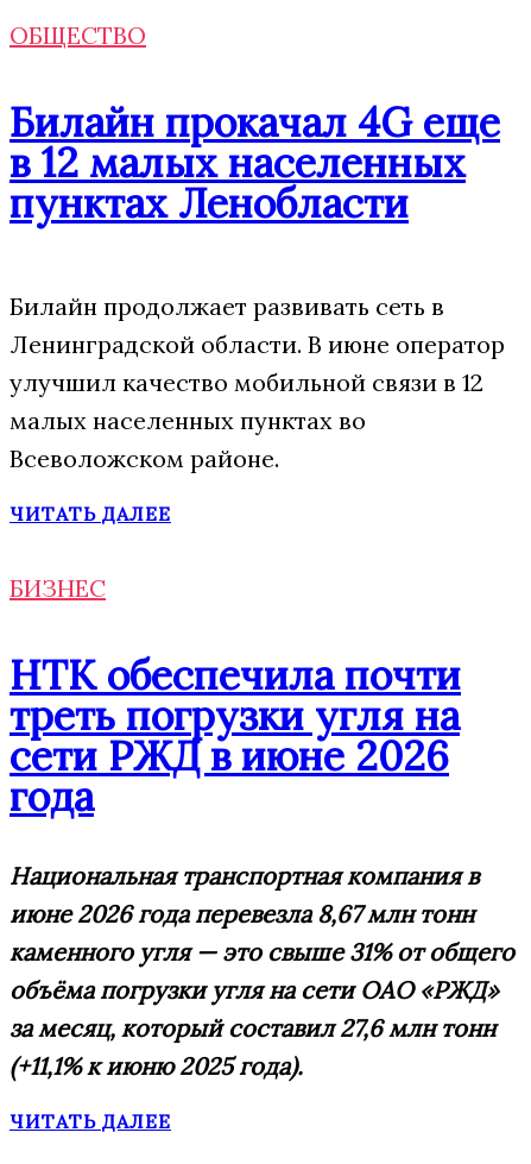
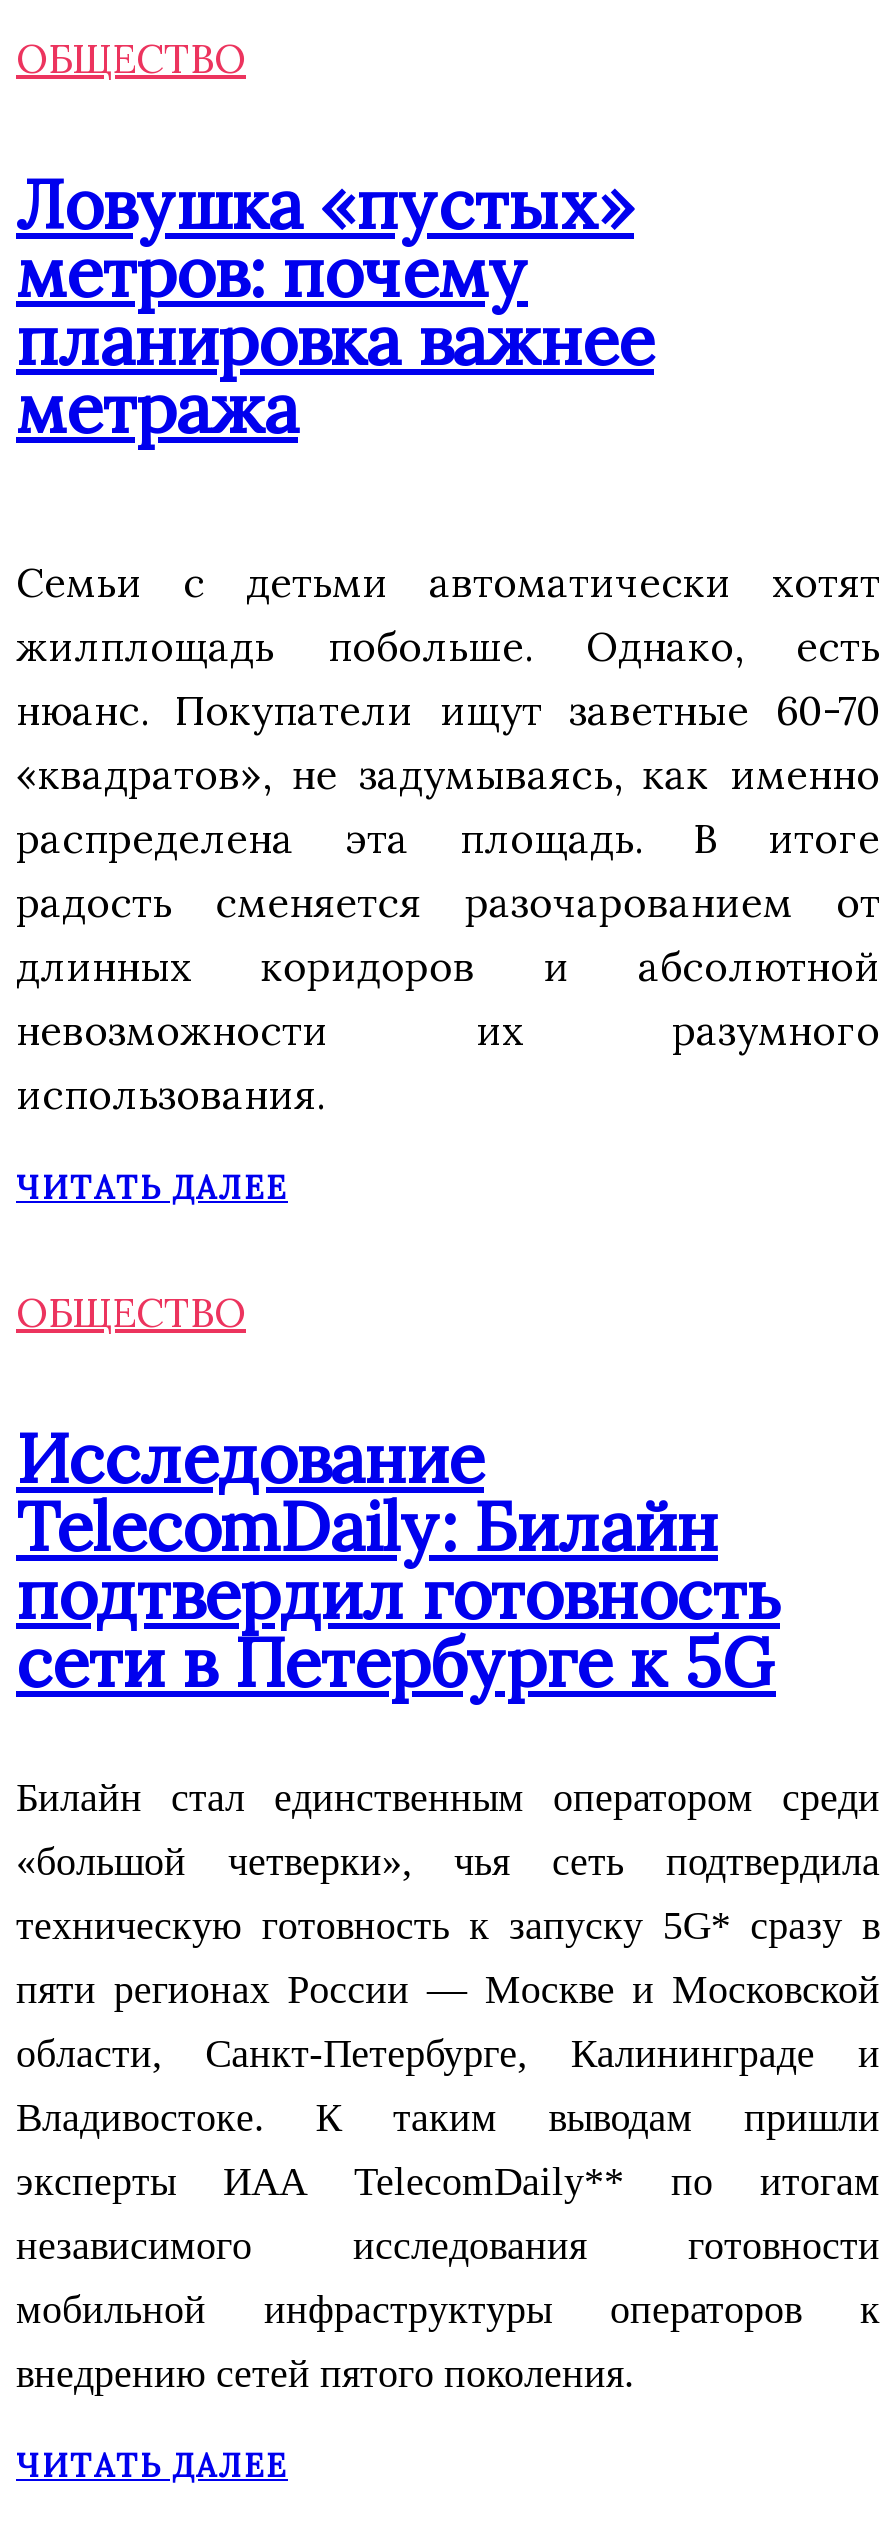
[10,96,500,228] Билайн прокачал 4G еще | в 12 малых населенных | пунктах Ленобласти -> [16,161,654,451] Ловушка «пустых» | метров: почему | планировка важнее | метража
[10,291,505,473] Билайн продолжает развивать сеть в | Ленинградской области. В июне оператор | улучшил качество мобильной связи в 12 | малых населенных пунктах во | Всеволожском районе. -> [16,557,880,1119] Семьи с детьми автоматически хотят | жилплощадь побольше. Однако, есть | нюанс. Покупатели ищут заветные 60-70 | «квадратов», не задумываясь, как именно | распределена эта площадь. В итоге | радость сменяется разочарованием от | длинных коридоров и абсолютной | невозможности их разумного | использования.
[10,573,514,1081] БИЗНЕС | НТК обеспечила почти | треть погрузки угля на | сети РЖД в июне 2026 | года | Национальная транспортная компания в | июне 2026 года перевезла 8,67 млн тонн | каменного угля — это свыше 31% от общего | объёма погрузки угля на сети ОАО «РЖД» | за месяц, который составил 27,6 млн тонн | (+11,1% к июню 2025 года). -> [16,1287,880,2395] ОБЩЕСТВО | Исследование | TelecomDaily: Билайн | подтвердил готовность | сети в Петербурге к 5G | Билайн стал единственным оператором среди | «большой четверки», чья сеть подтвердила | техническую готовность к запуску 5G* сразу в | пяти регионах России — Москве и Московской | области, Санкт-Петербурге, Калининграде и | Владивостоке. К таким выводам пришли | эксперты ИАА TelecomDaily** по итогам | независимого исследования готовности | мобильной инфраструктуры операторов к | внедрению сетей пятого поколения.

